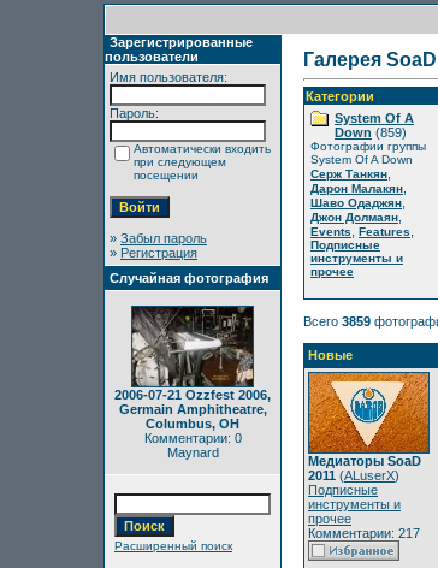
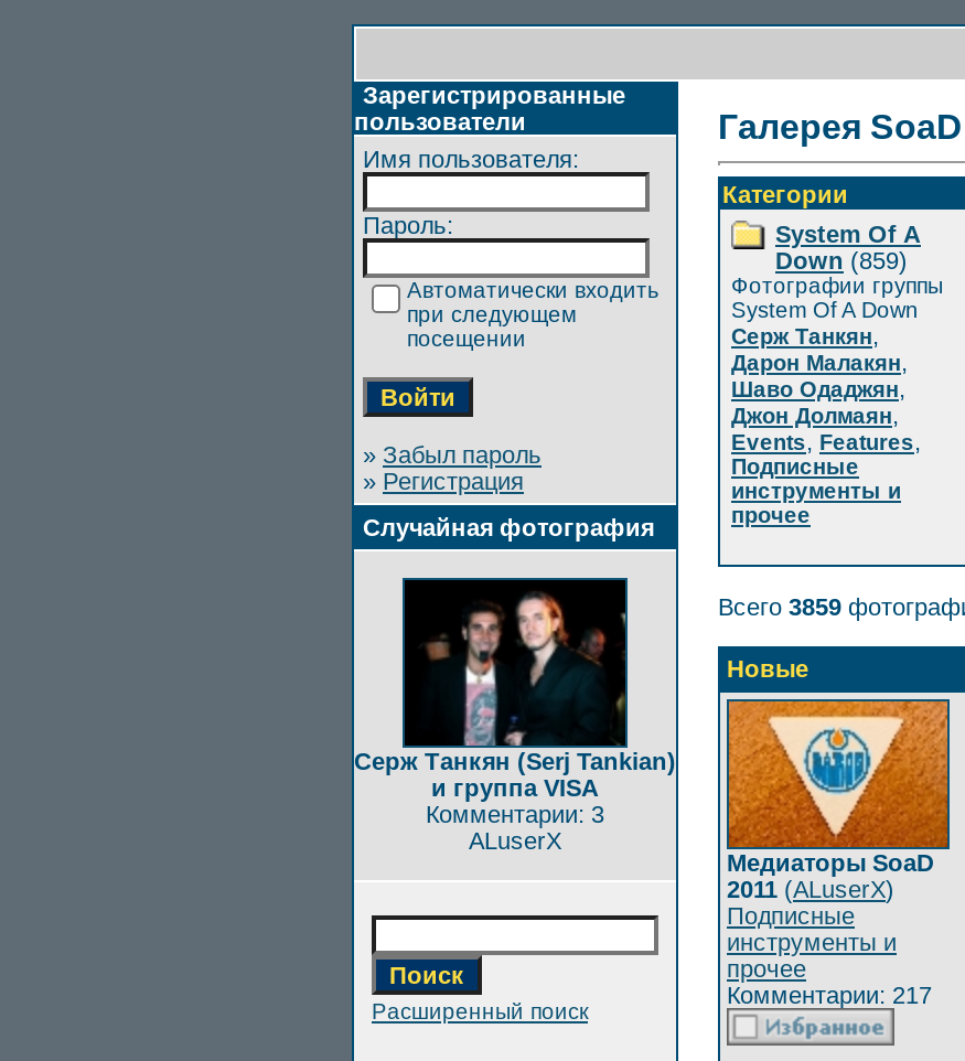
[114,306,271,460] [image] | 2006-07-21 Ozzfest 2006, | Germain Amphitheatre, | Columbus, OH | Комментарии: 0 | Maynard -> [354,580,676,854] [image] | Серж Танкян (Serj Tankian) | и группа VISA | Комментарии: 3 | ALuserX

